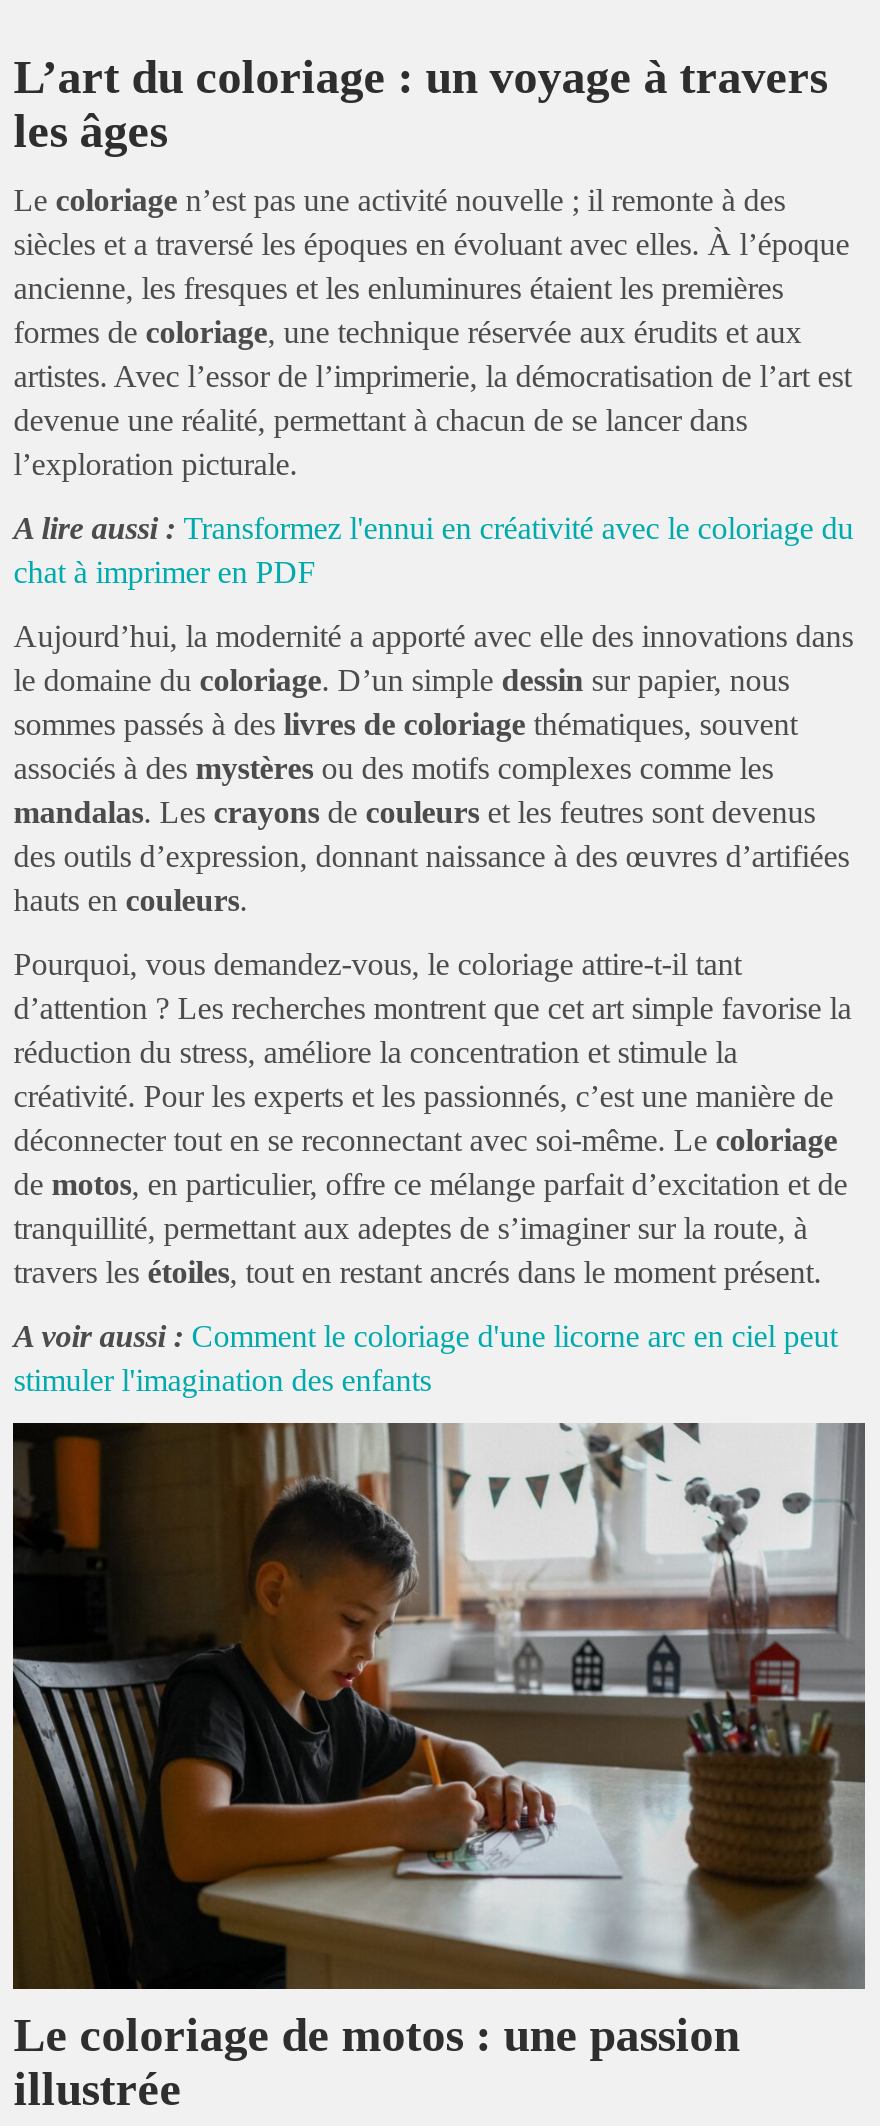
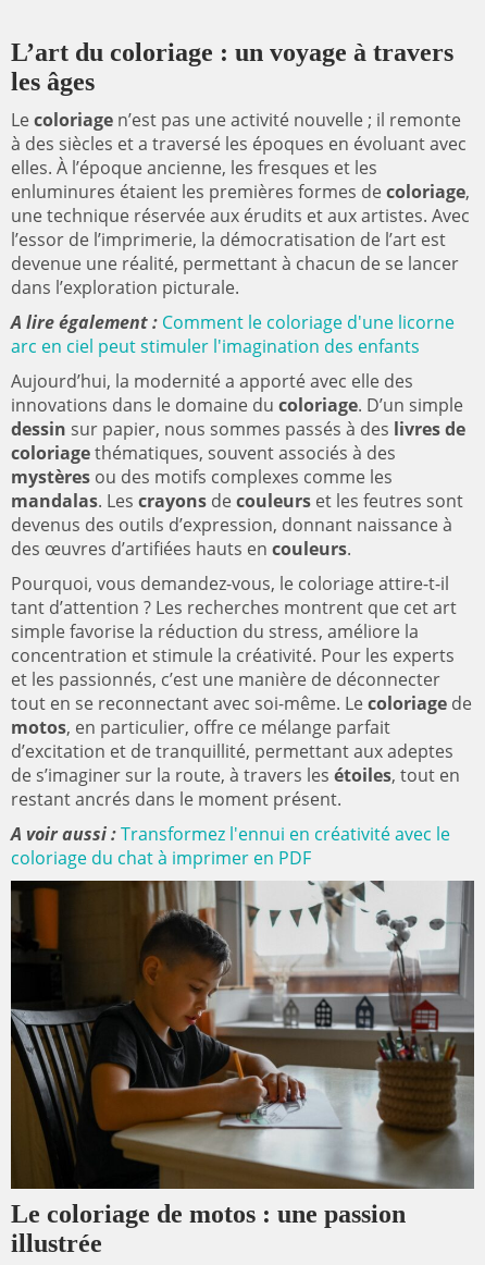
[13,510,853,588] A lire aussi : Transformez l'ennui en créativité avec le coloriage du | chat à imprimer en PDF -> [11,310,455,358] A lire également : Comment le coloriage d'une licorne | arc en ciel peut stimuler l'imagination des enfants
[13,1318,837,1396] A voir aussi : Comment le coloriage d'une licorne arc en ciel peut | stimuler l'imagination des enfants -> [11,821,450,869] A voir aussi : Transformez l'ennui en créativité avec le | coloriage du chat à imprimer en PDF

